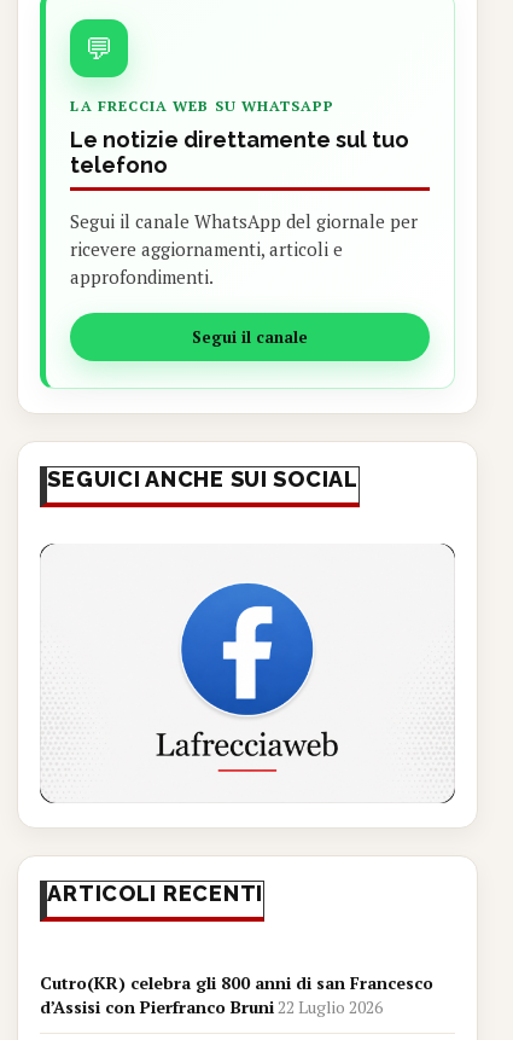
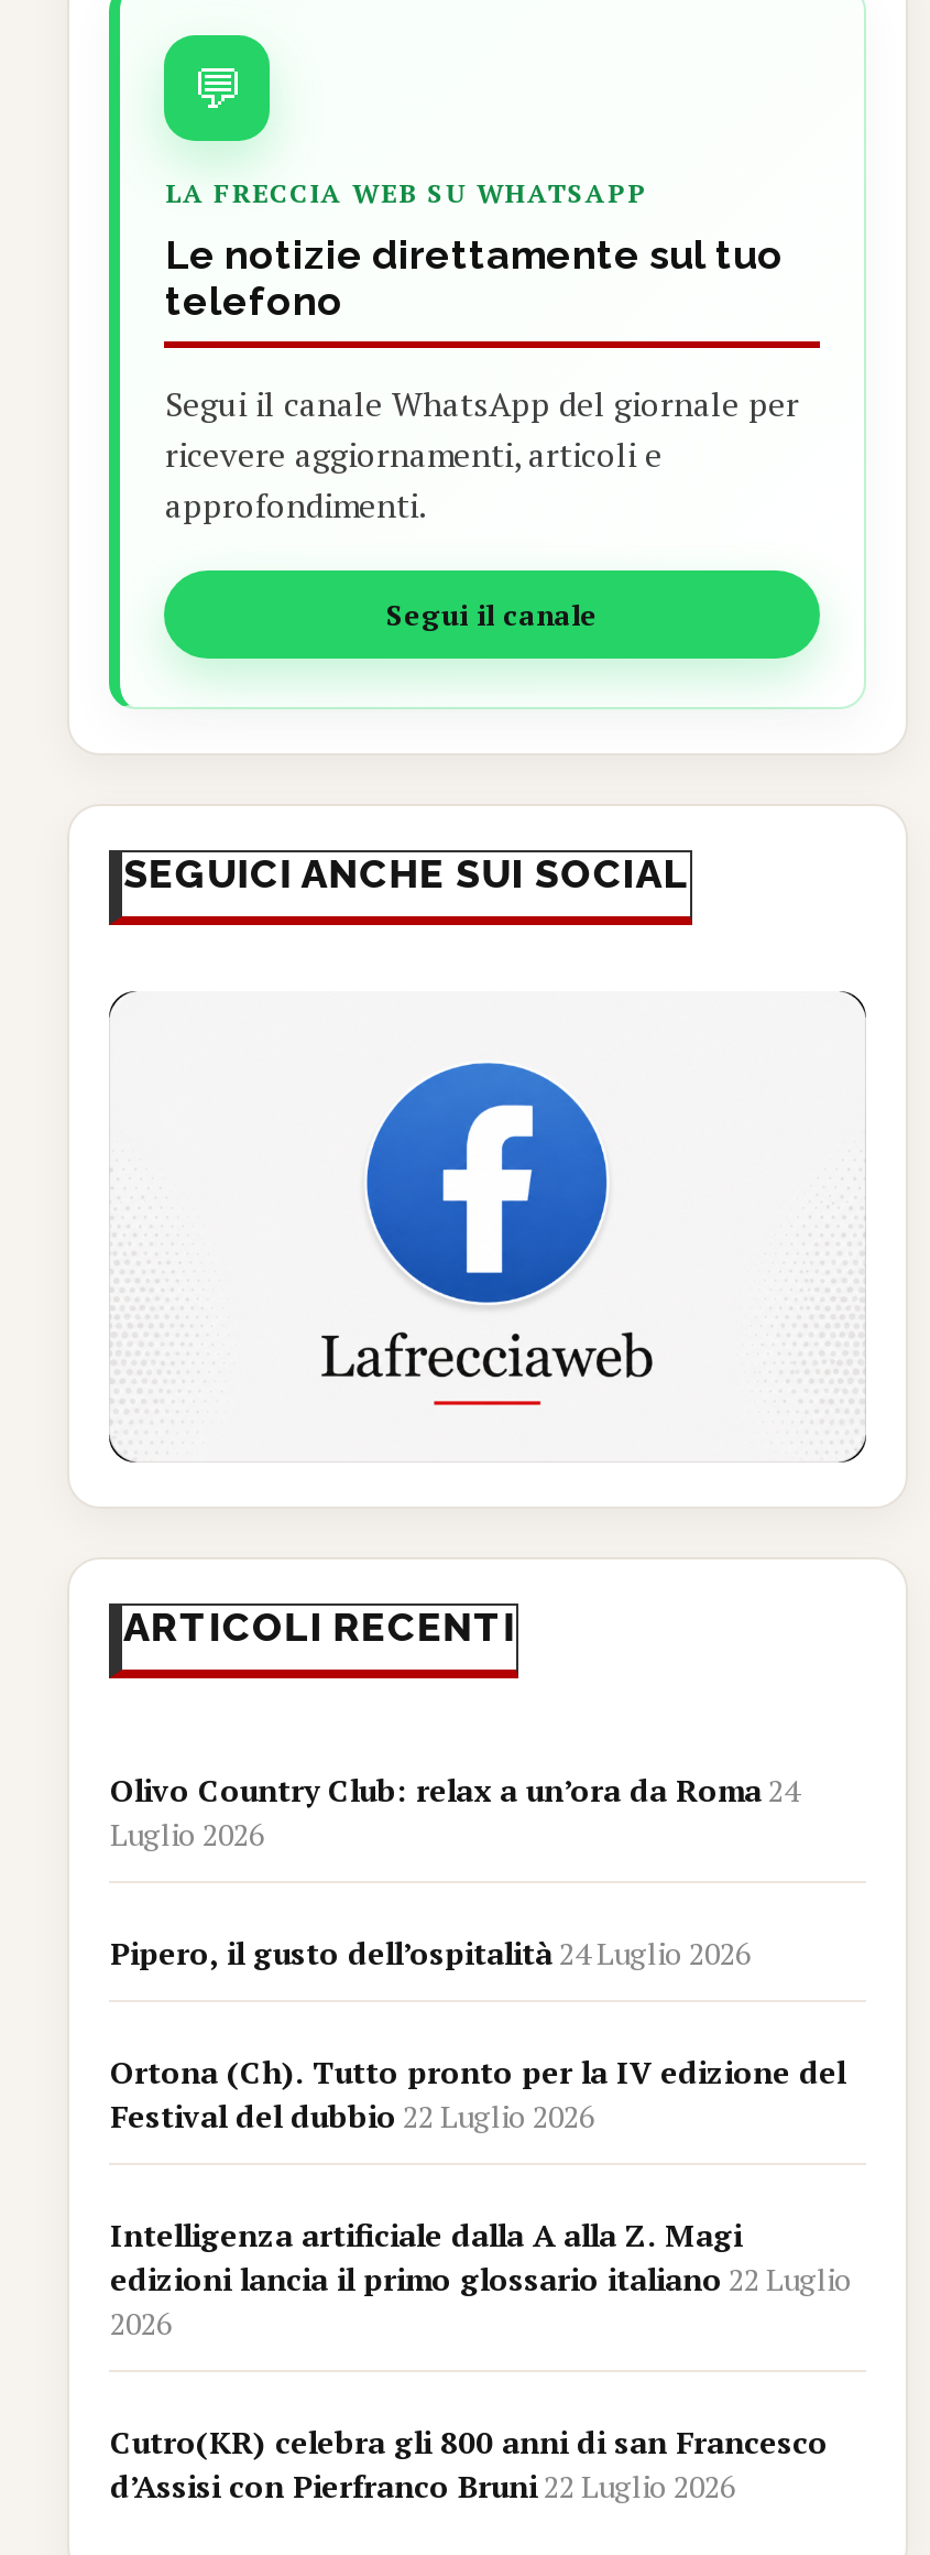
none -> [110,1770,852,2344] Olivo Country Club: relax a un’ora da Roma 24 | Luglio 2026 | Pipero, il gusto dell’ospitalità 24 Luglio 2026 | Ortona (Ch). Tutto pronto per la IV edizione del | Festival del dubbio 22 Luglio 2026 | Intelligenza artificiale dalla A alla Z. Magi | edizioni lancia il primo glossario italiano 22 Luglio | 2026

